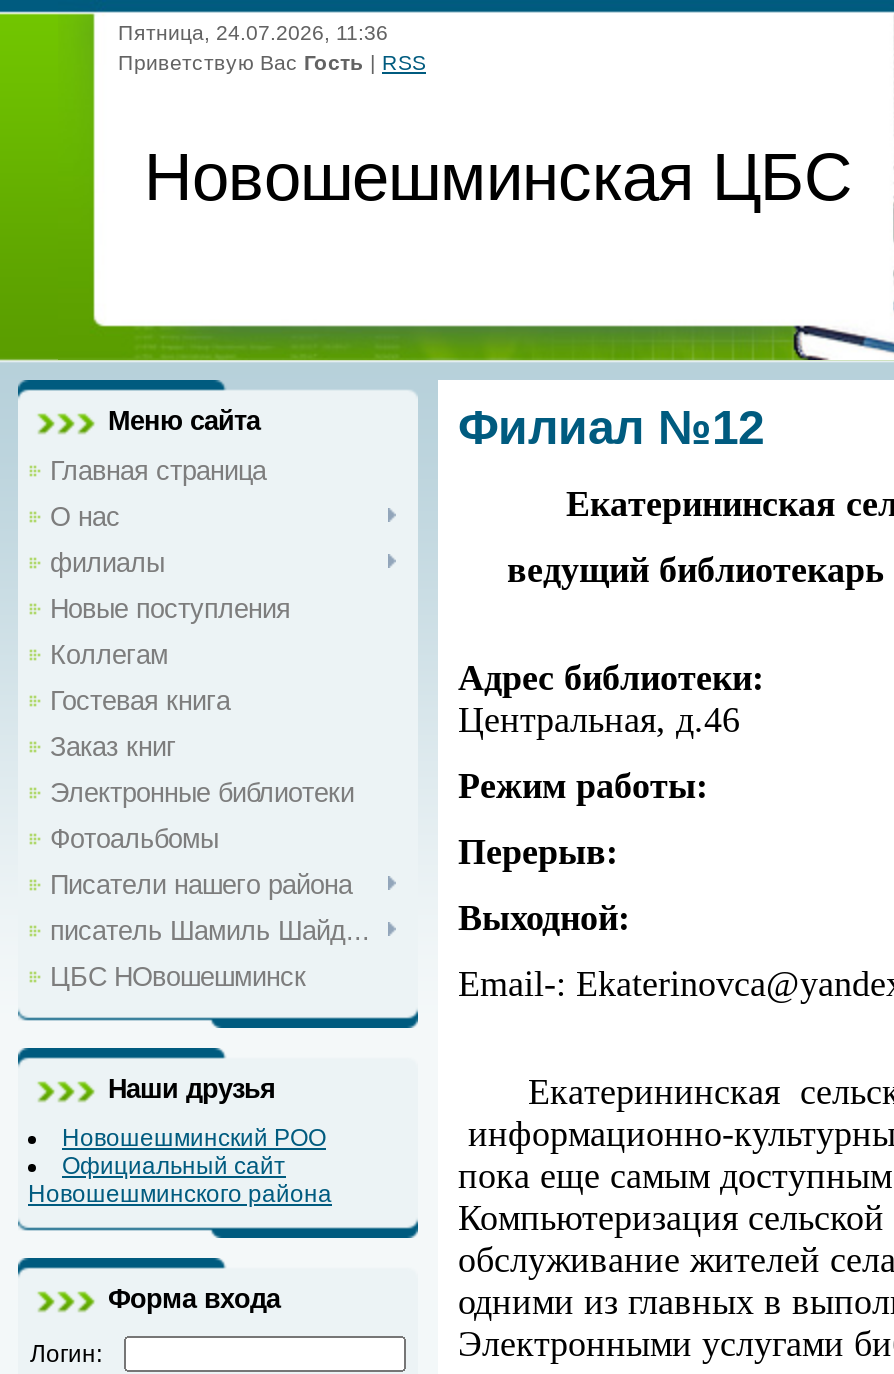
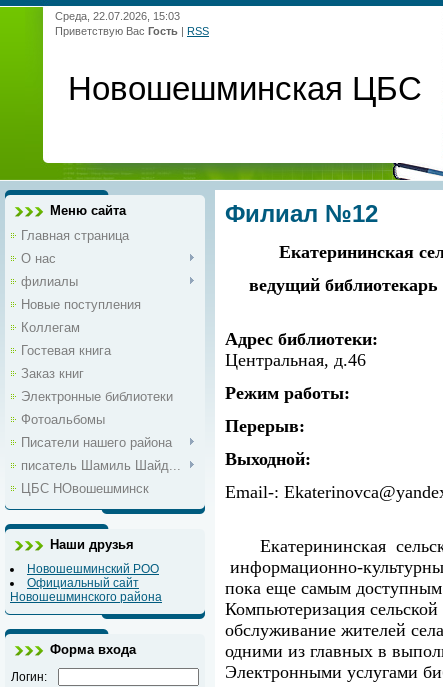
[118,20,388,44] Пятница, 24.07.2026, 11:36 -> [55,10,180,22] Среда, 22.07.2026, 15:03

